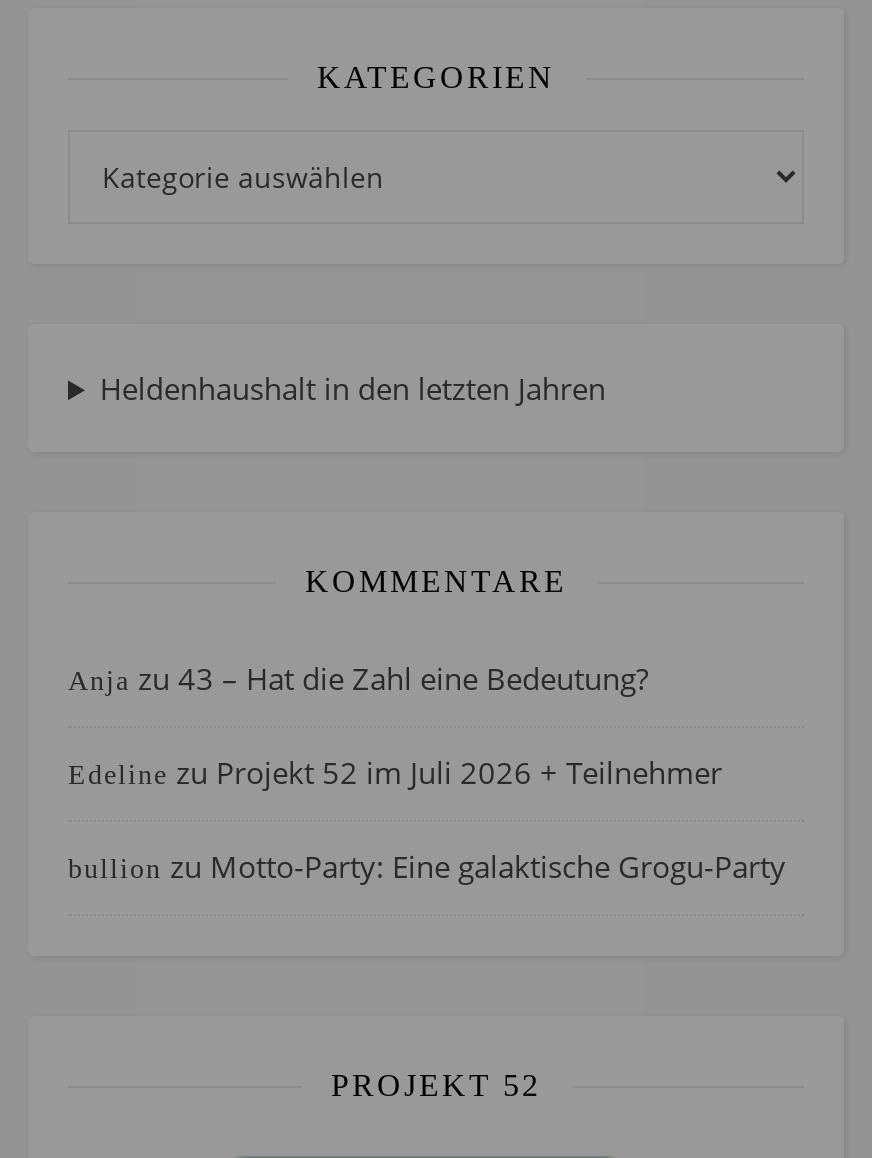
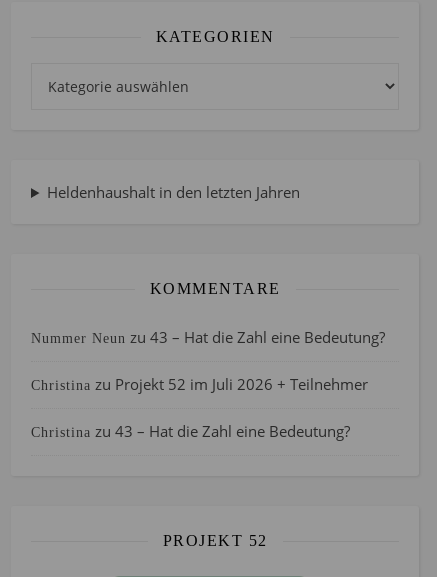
[68,658,648,698] Anja zu 43 – Hat die Zahl eine Bedeutung? -> [31,327,385,347] Nummer Neun zu 43 – Hat die Zahl eine Bedeutung?
[68,752,722,792] Edeline zu Projekt 52 im Juli 2026 + Teilnehmer -> [31,374,368,394] Christina zu Projekt 52 im Juli 2026 + Teilnehmer
[68,846,786,886] bullion zu Motto-Party: Eine galaktische Grogu-Party -> [31,421,350,441] Christina zu 43 – Hat die Zahl eine Bedeutung?

